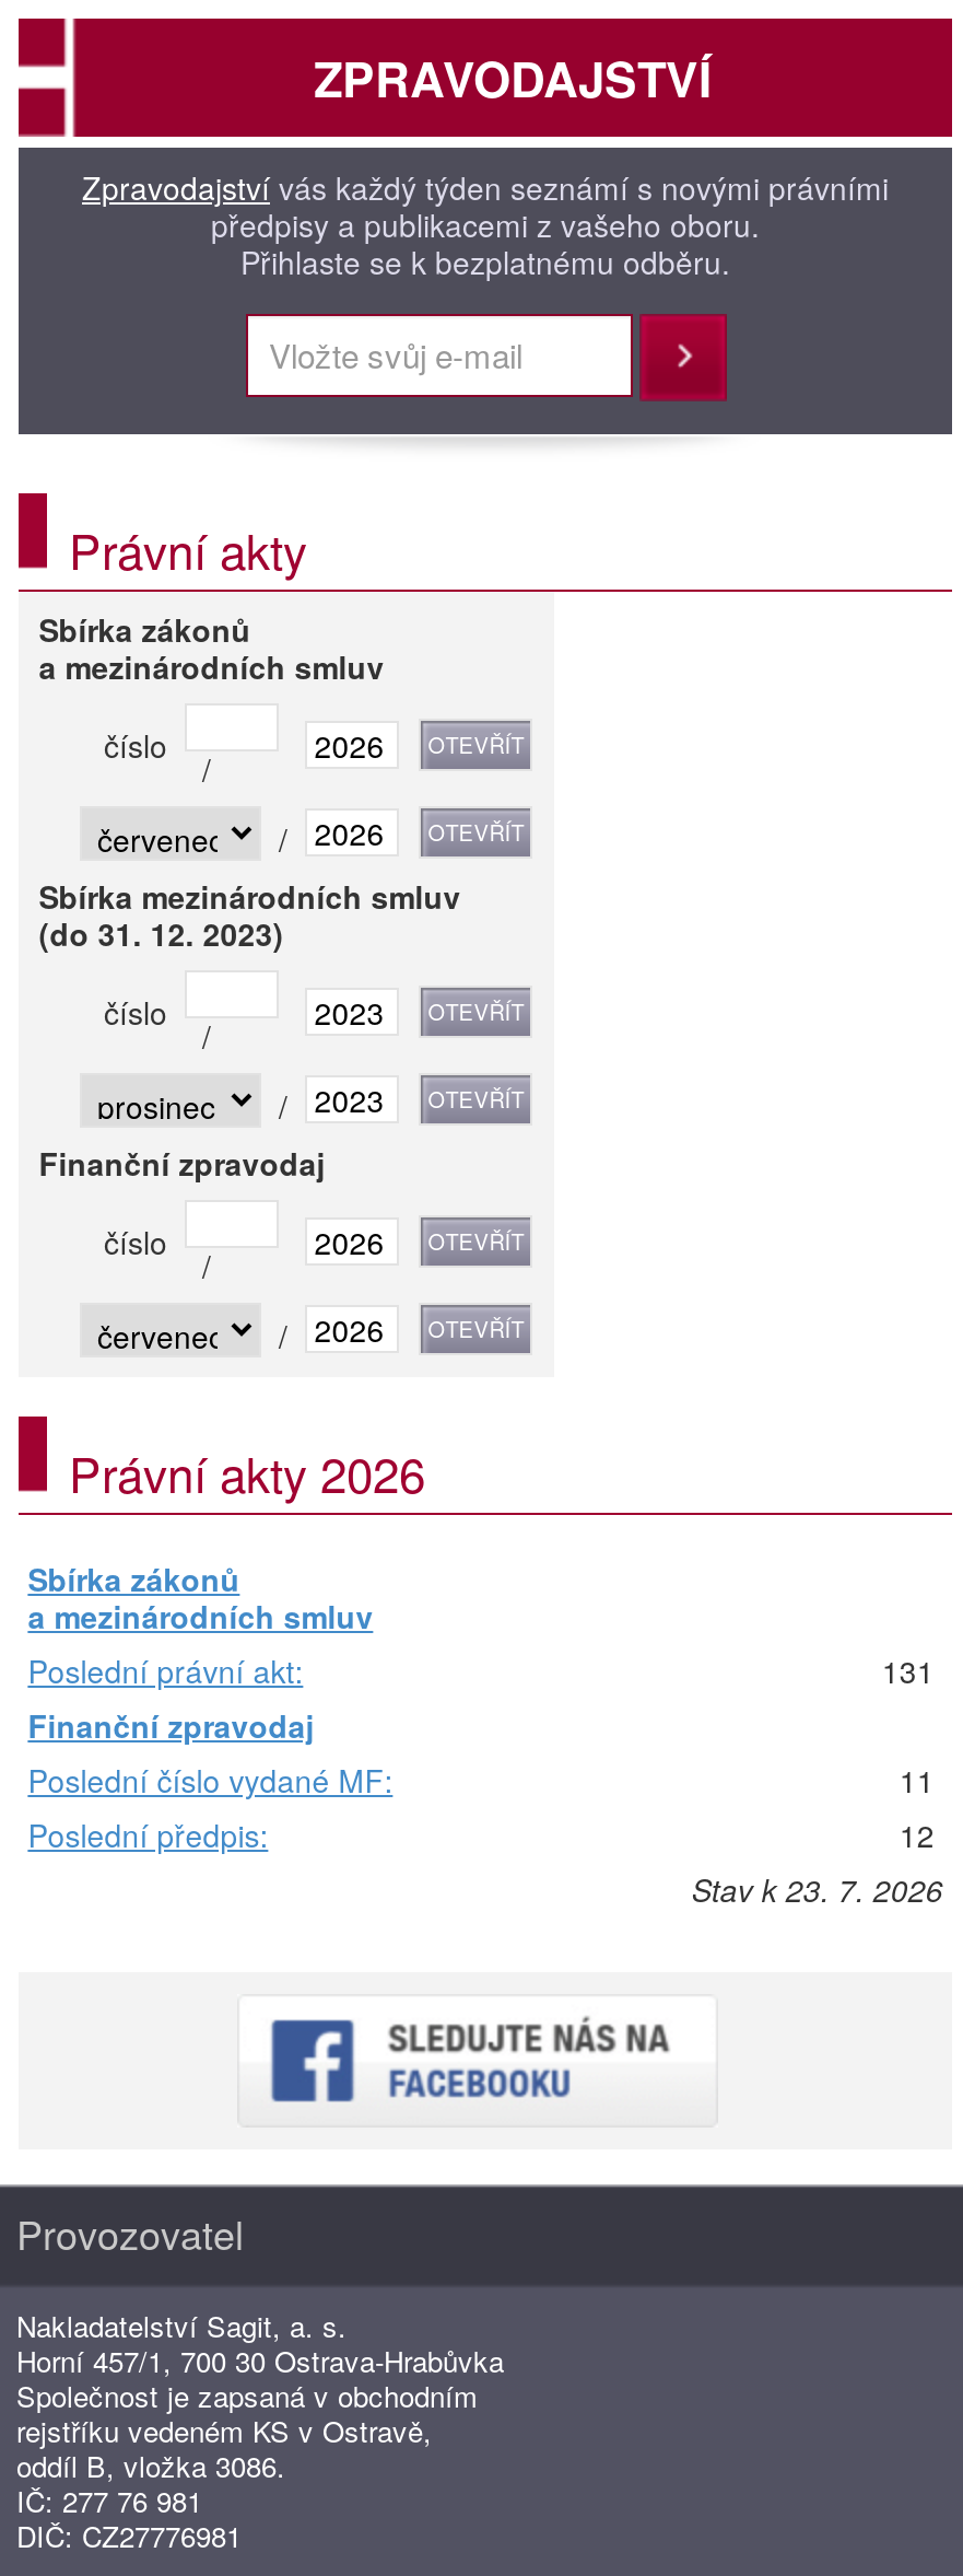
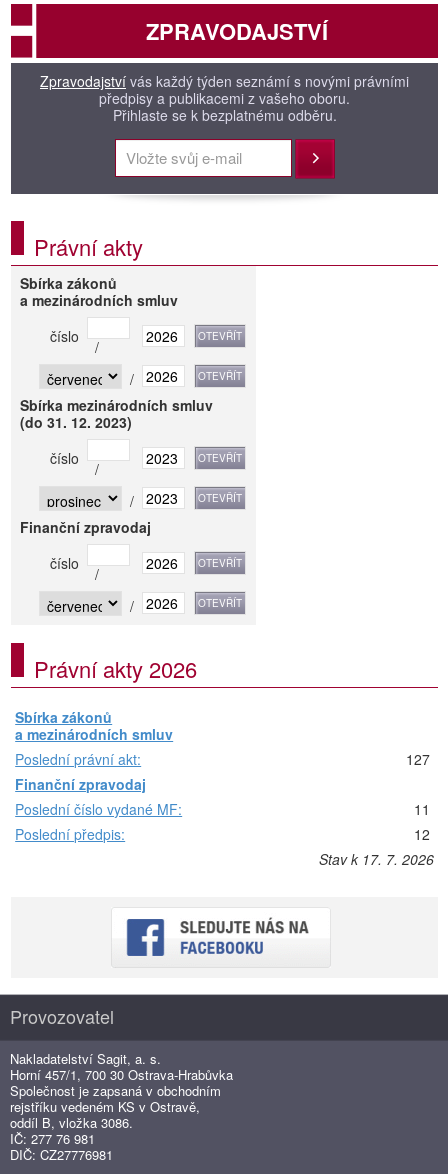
[882,1648,943,1692] 131 -> [406,749,434,769] 127
[691,1867,943,1911] Stav k 23. 7. 2026 -> [319,849,434,869] Stav k 17. 7. 2026

